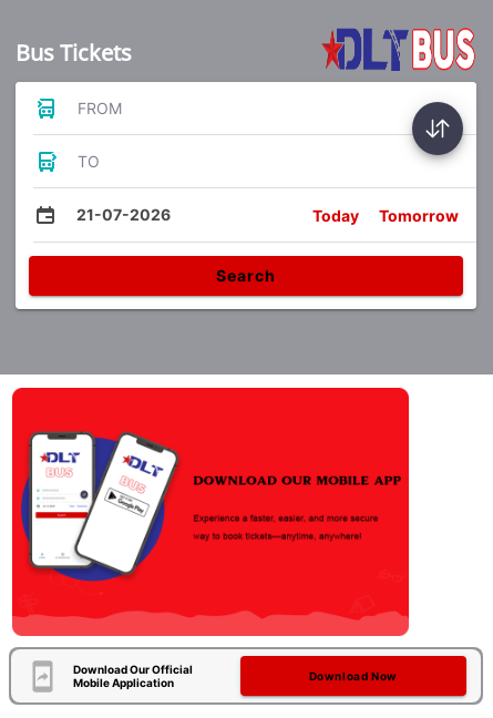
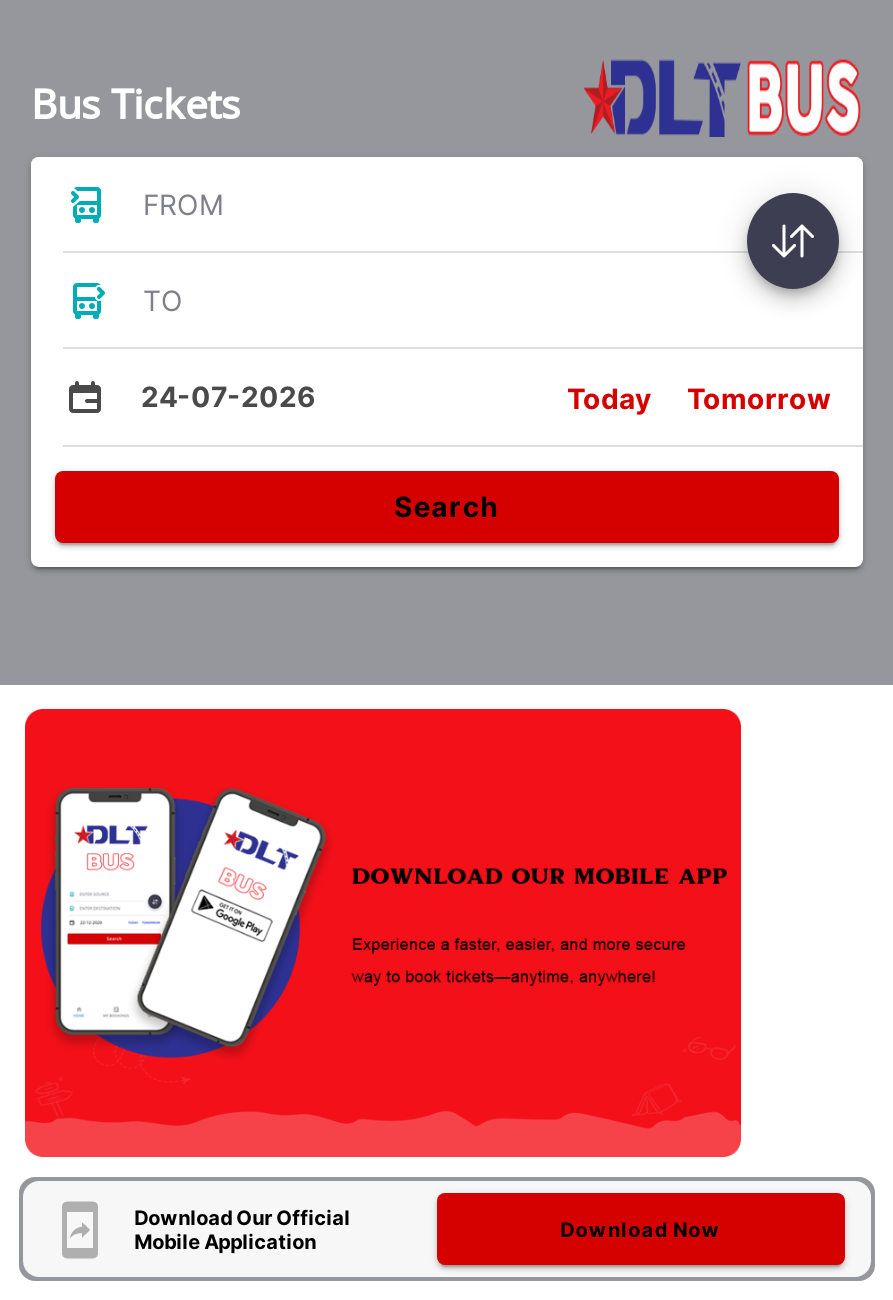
[76,205,171,224] 21-07-2026 -> [141,379,315,413] 24-07-2026

